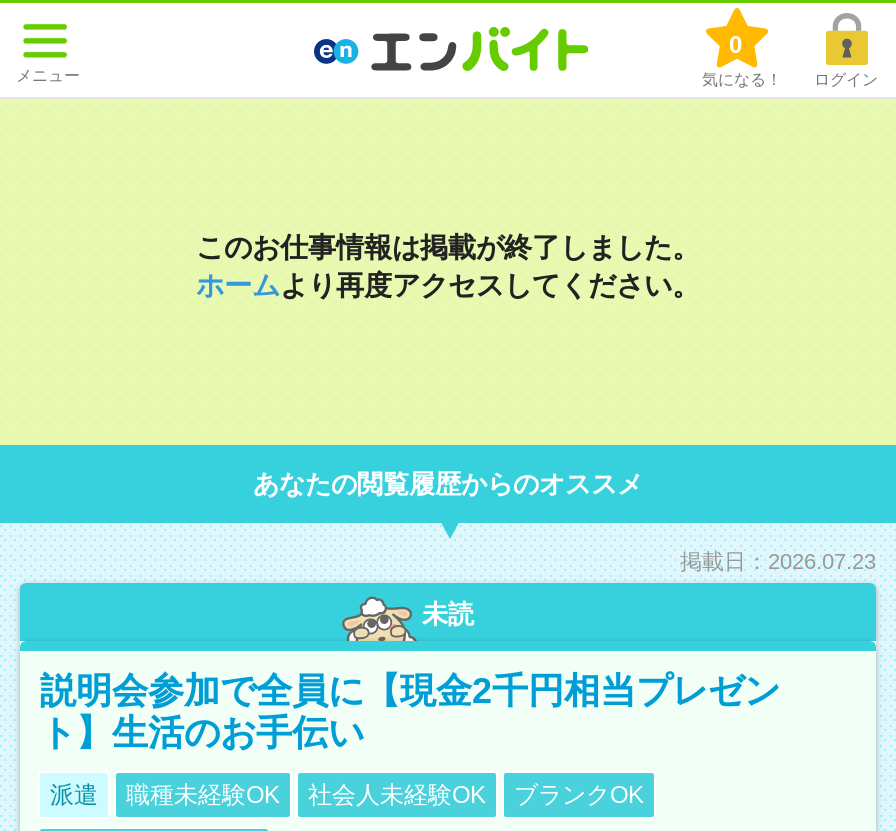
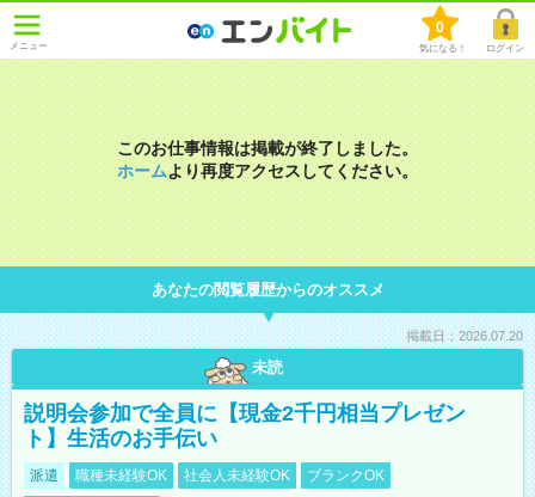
[680,549,876,573] 掲載日：2026.07.23 -> [406,329,523,343] 掲載日：2026.07.20

